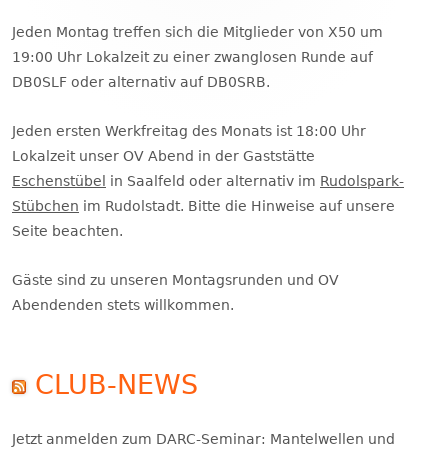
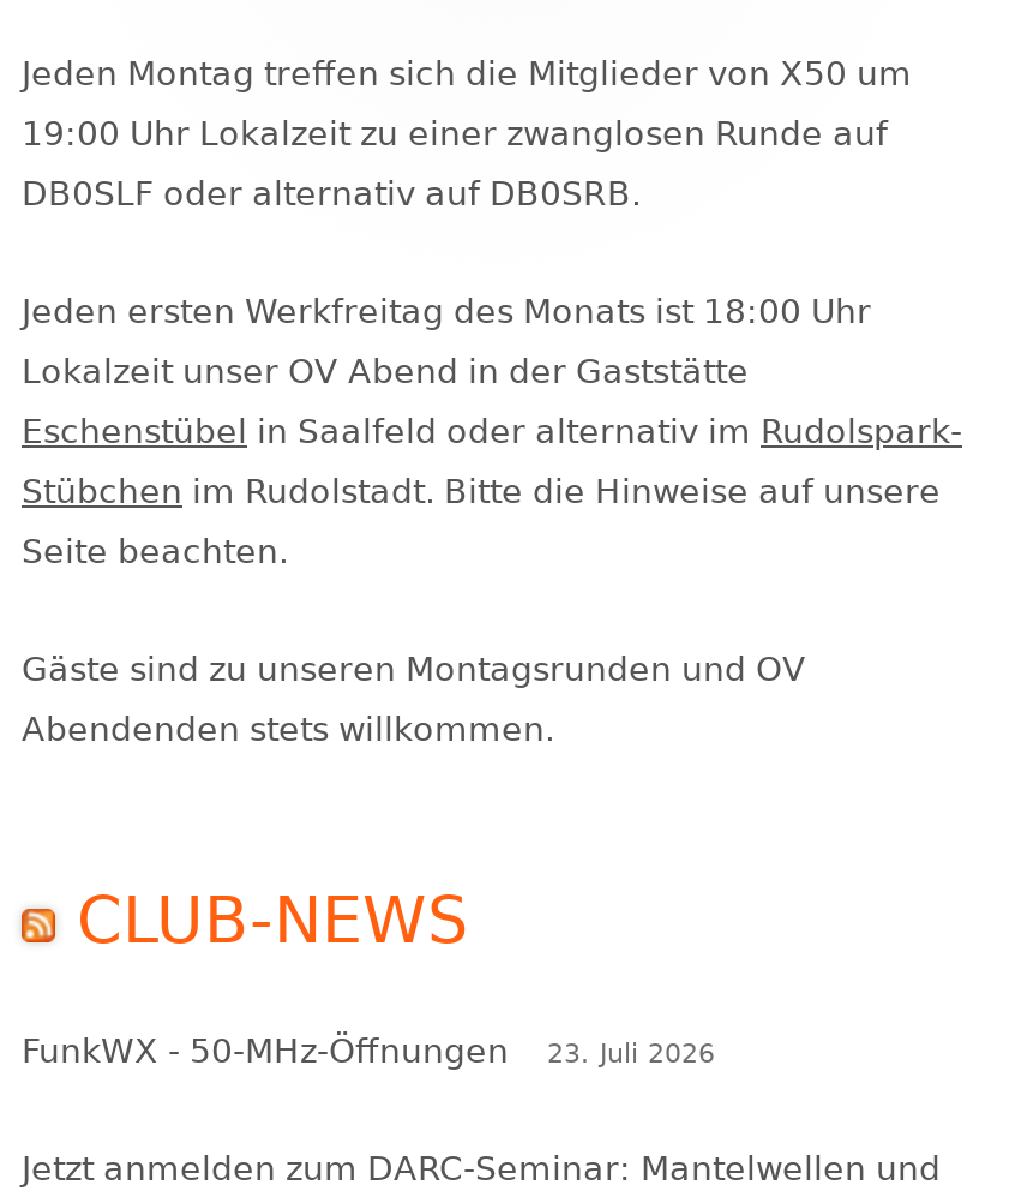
none -> [22,1032,715,1071] FunkWX - 50-MHz-Öffnungen | 23. Juli 2026

